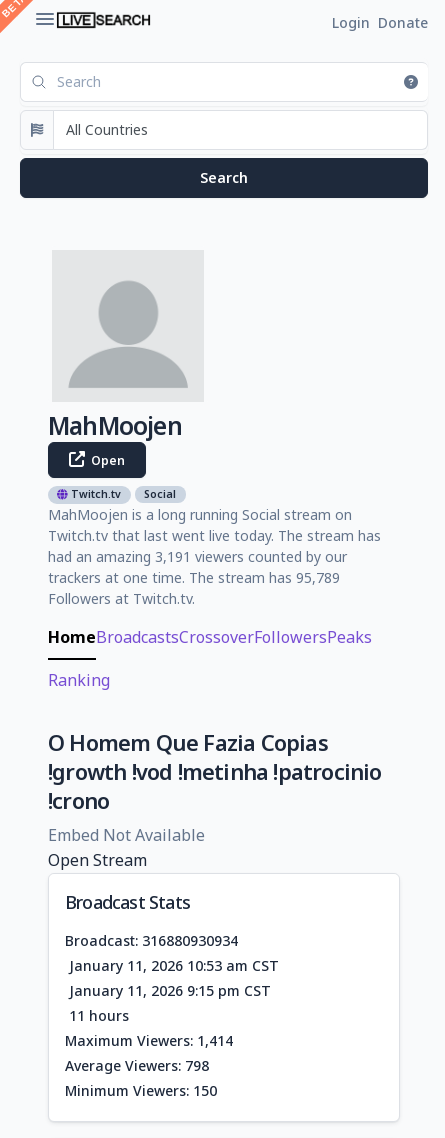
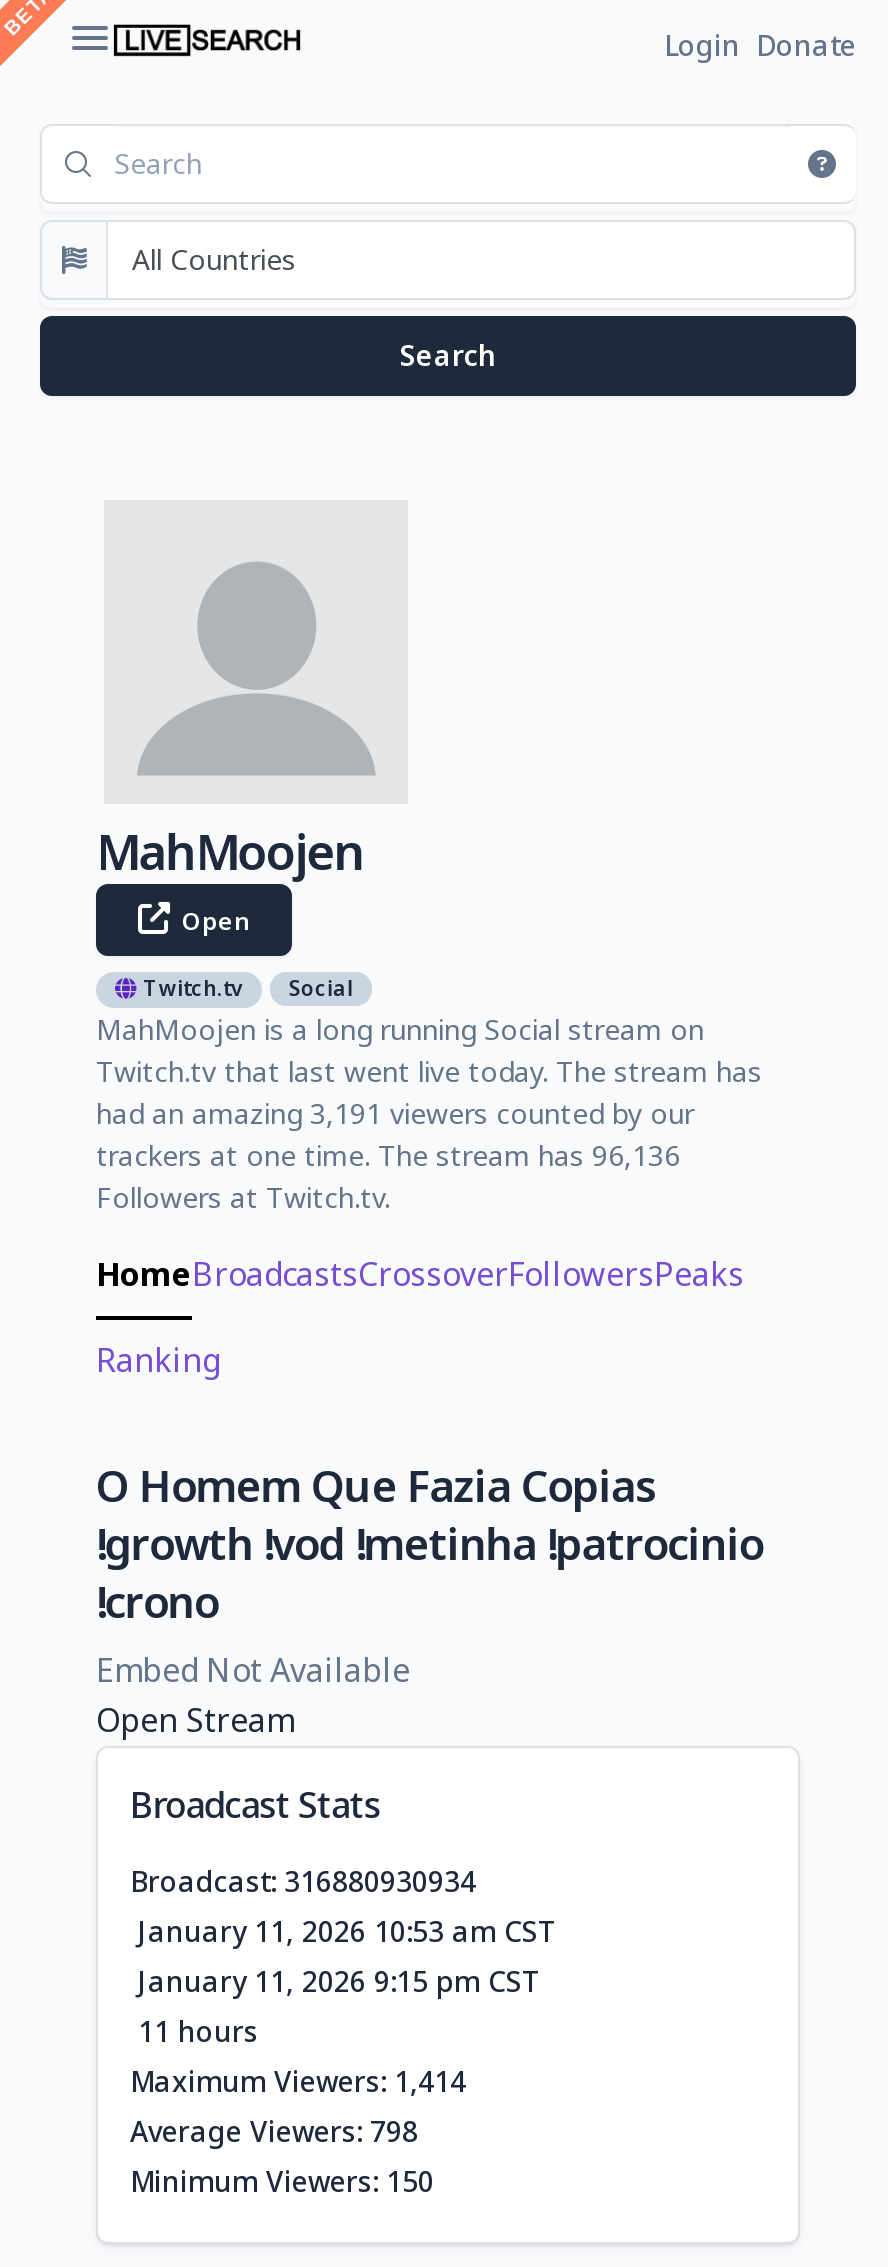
[48,568,340,587] trackers at one time. The stream has 95,789 -> [96,1136,680,1174] trackers at one time. The stream has 96,136

